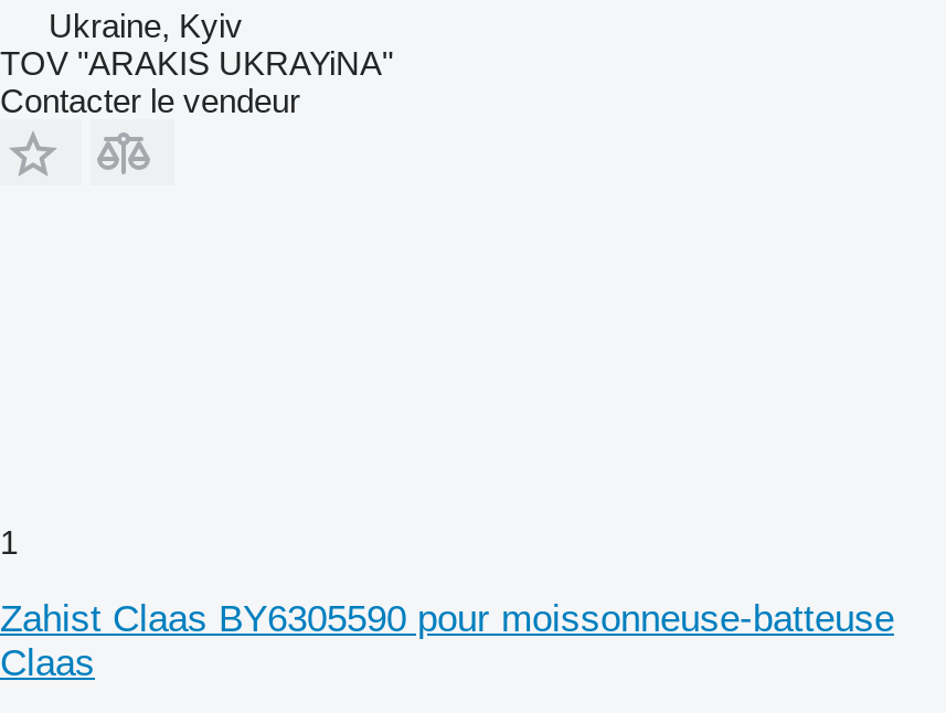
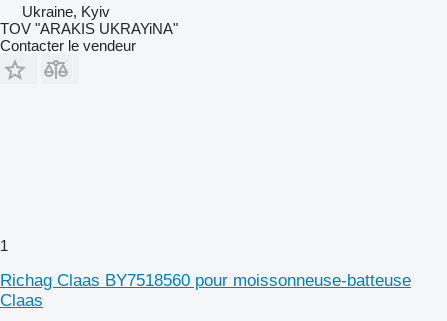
[0,598,894,640] Zahist Claas BY6305590 pour moissonneuse-batteuse -> [0,271,411,290] Richag Claas BY7518560 pour moissonneuse-batteuse

